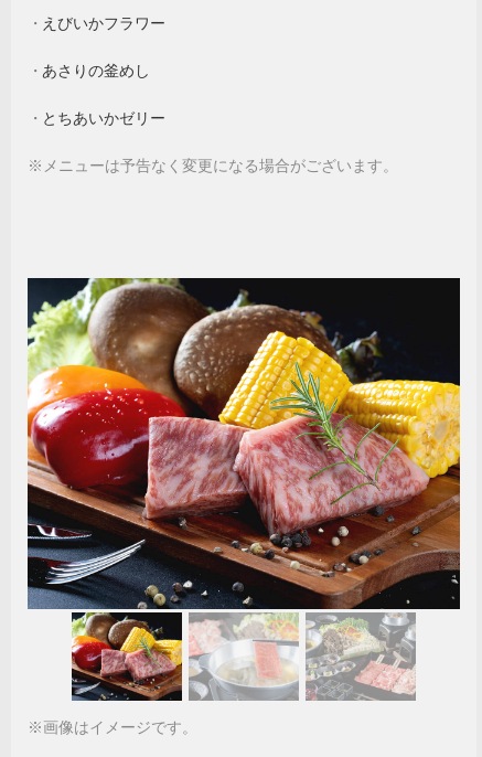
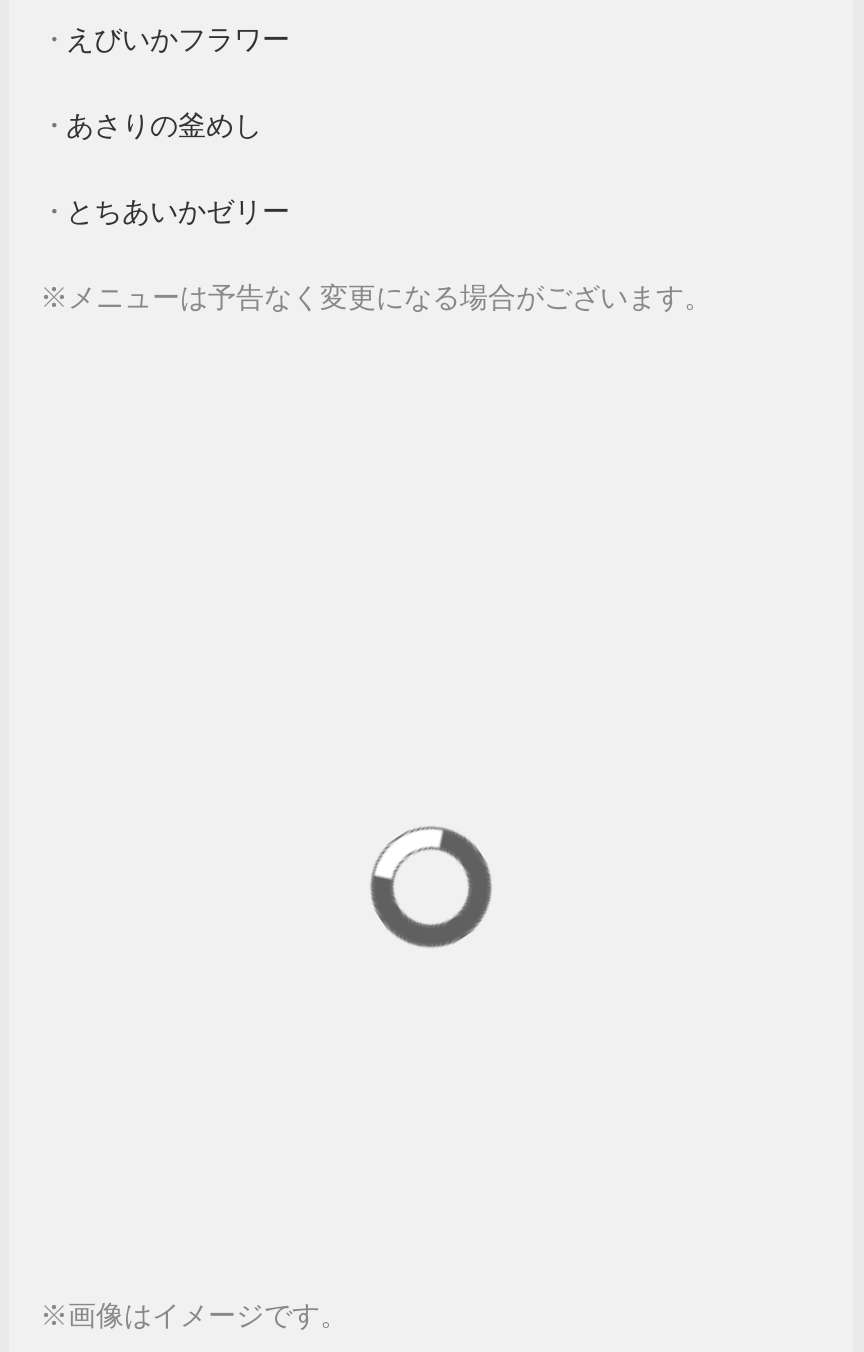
[26,277,461,702] [image] -> none

